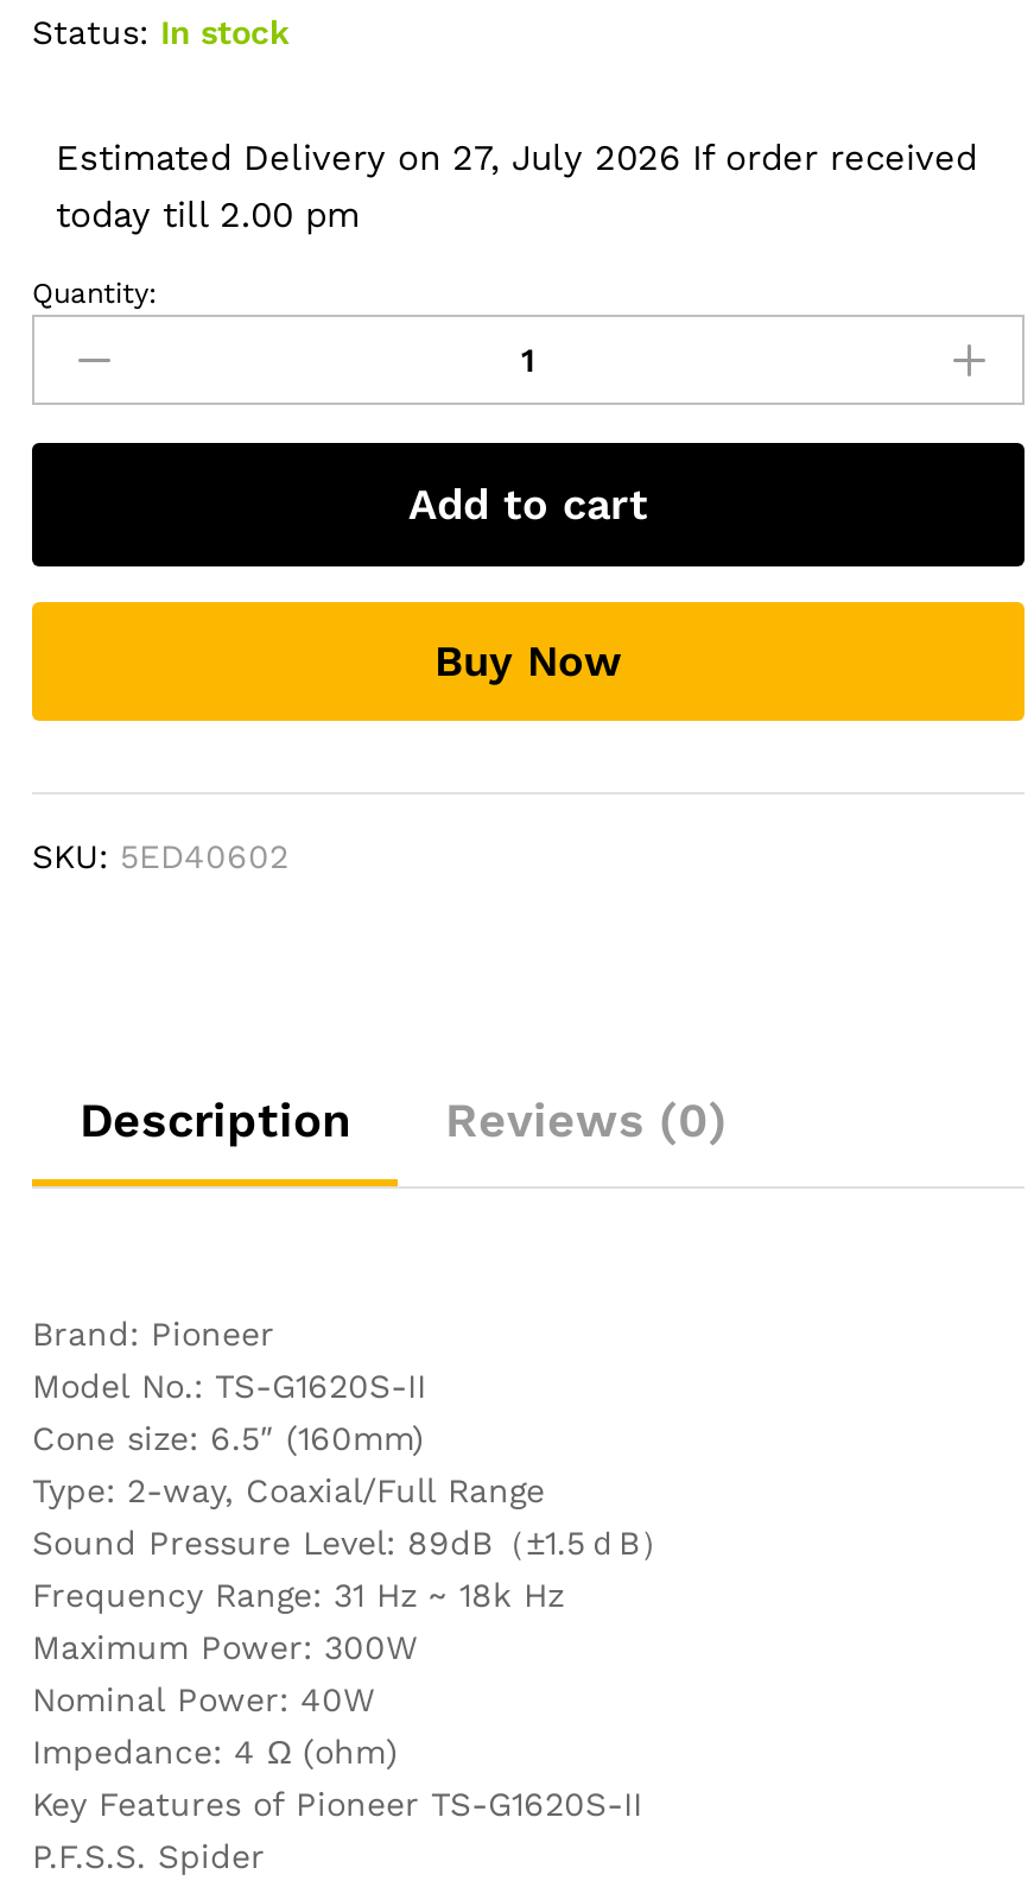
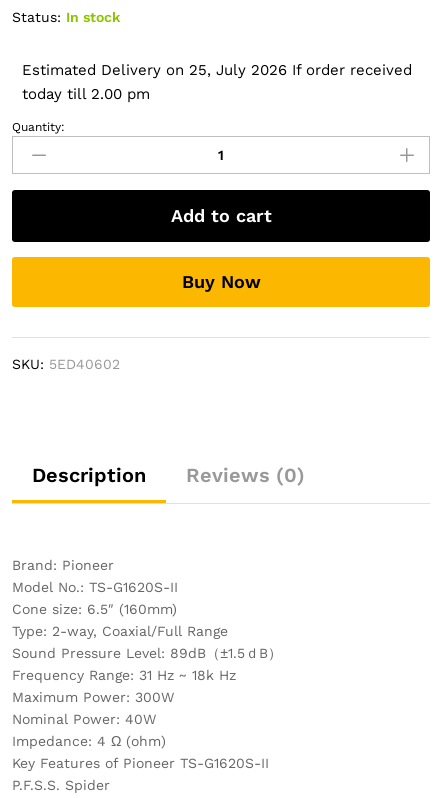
[56,136,977,179] Estimated Delivery on 27, July 2026 If order received -> [22,61,412,79] Estimated Delivery on 25, July 2026 If order received

